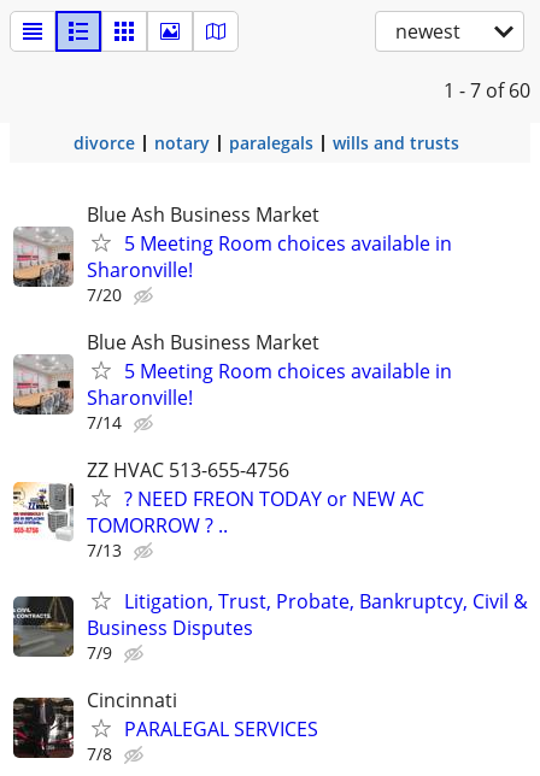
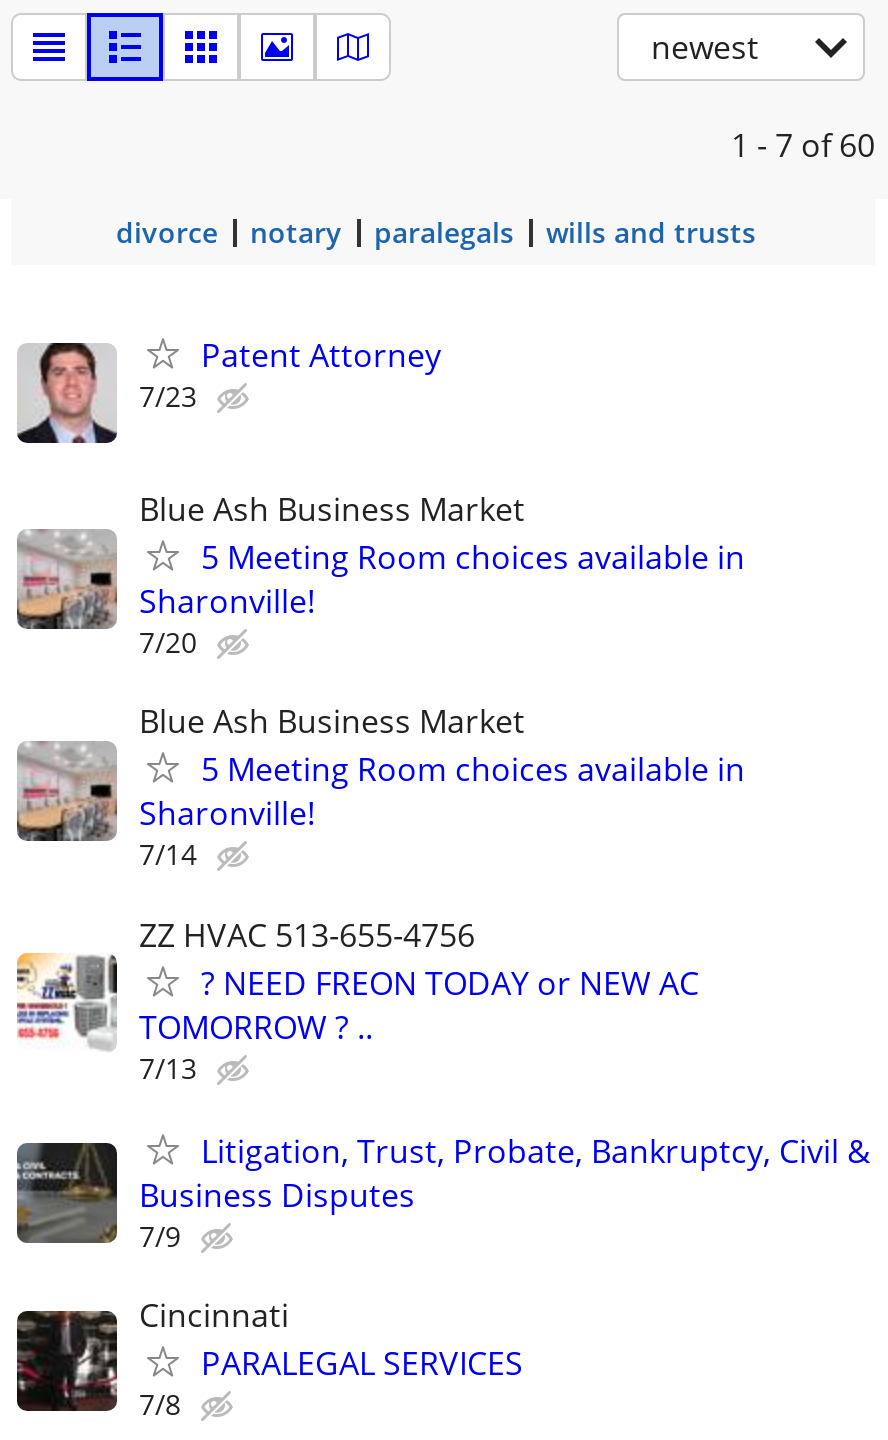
none -> [17,333,441,445] [image] | Patent Attorney | 7/23

